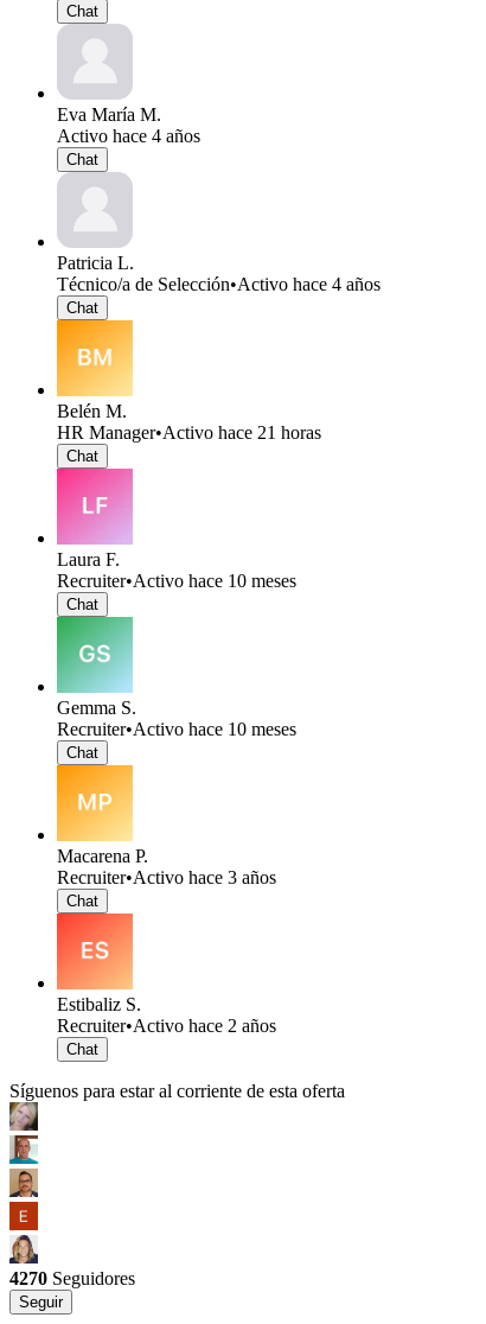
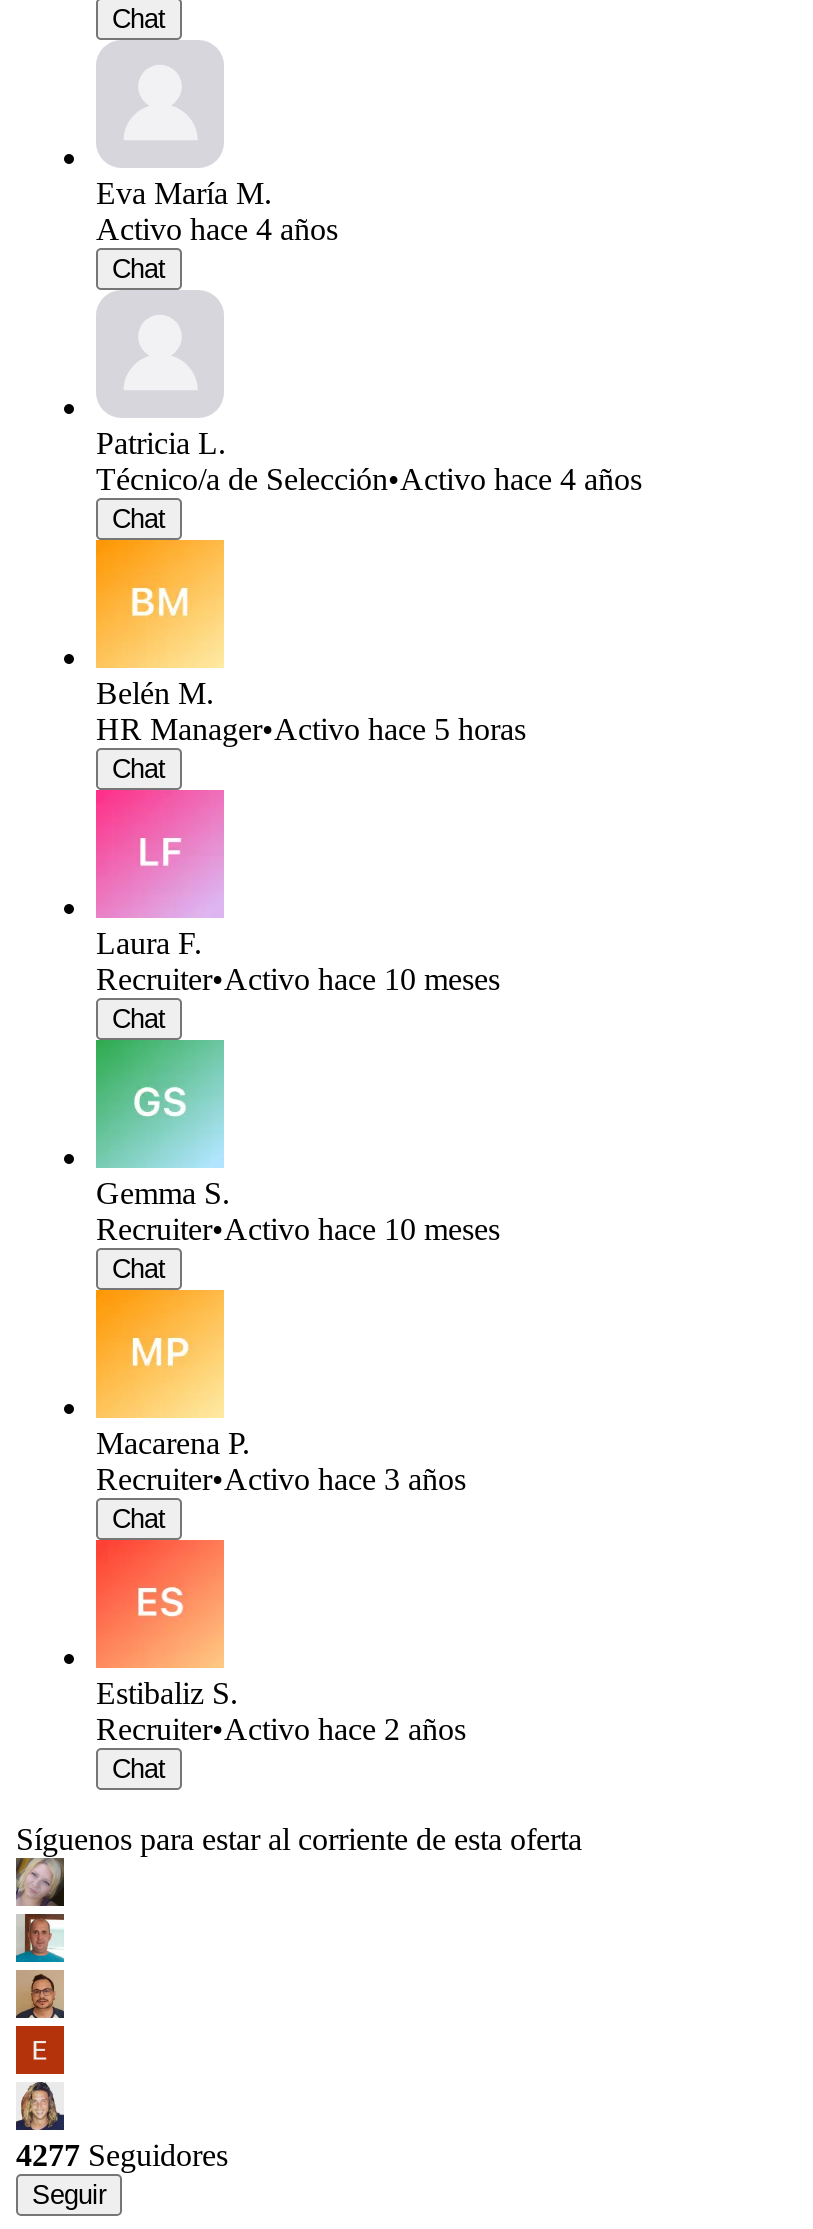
[57,422,321,442] HR Manager•Activo hace 21 horas -> [96,712,526,746] HR Manager•Activo hace 5 horas
[9,1268,135,1288] 4270 Seguidores -> [16,2138,228,2172] 4277 Seguidores

